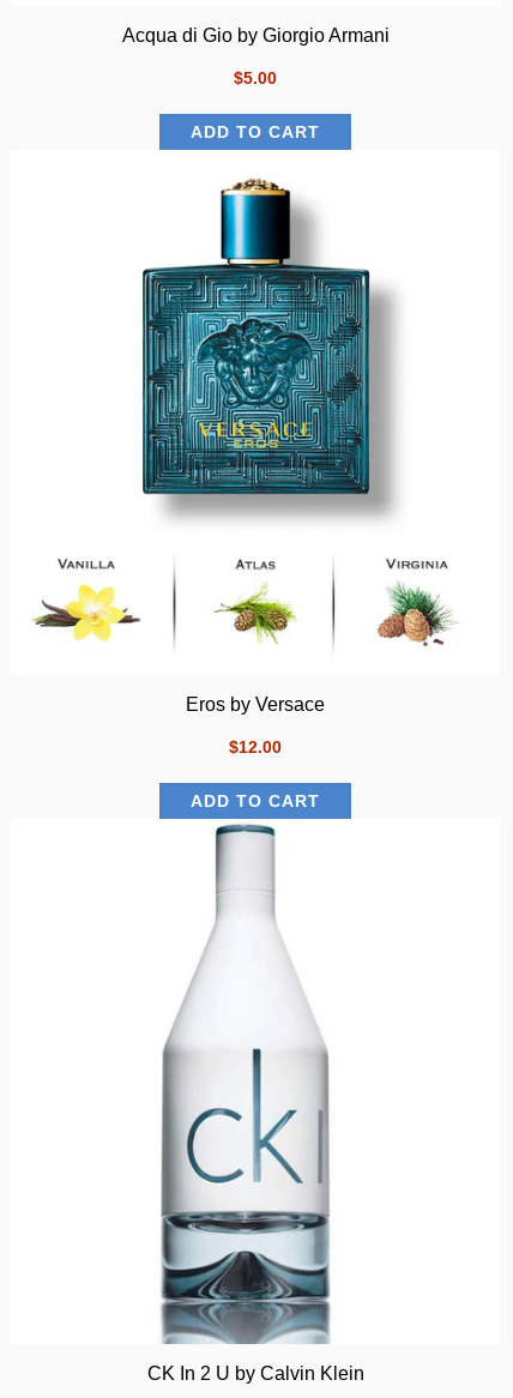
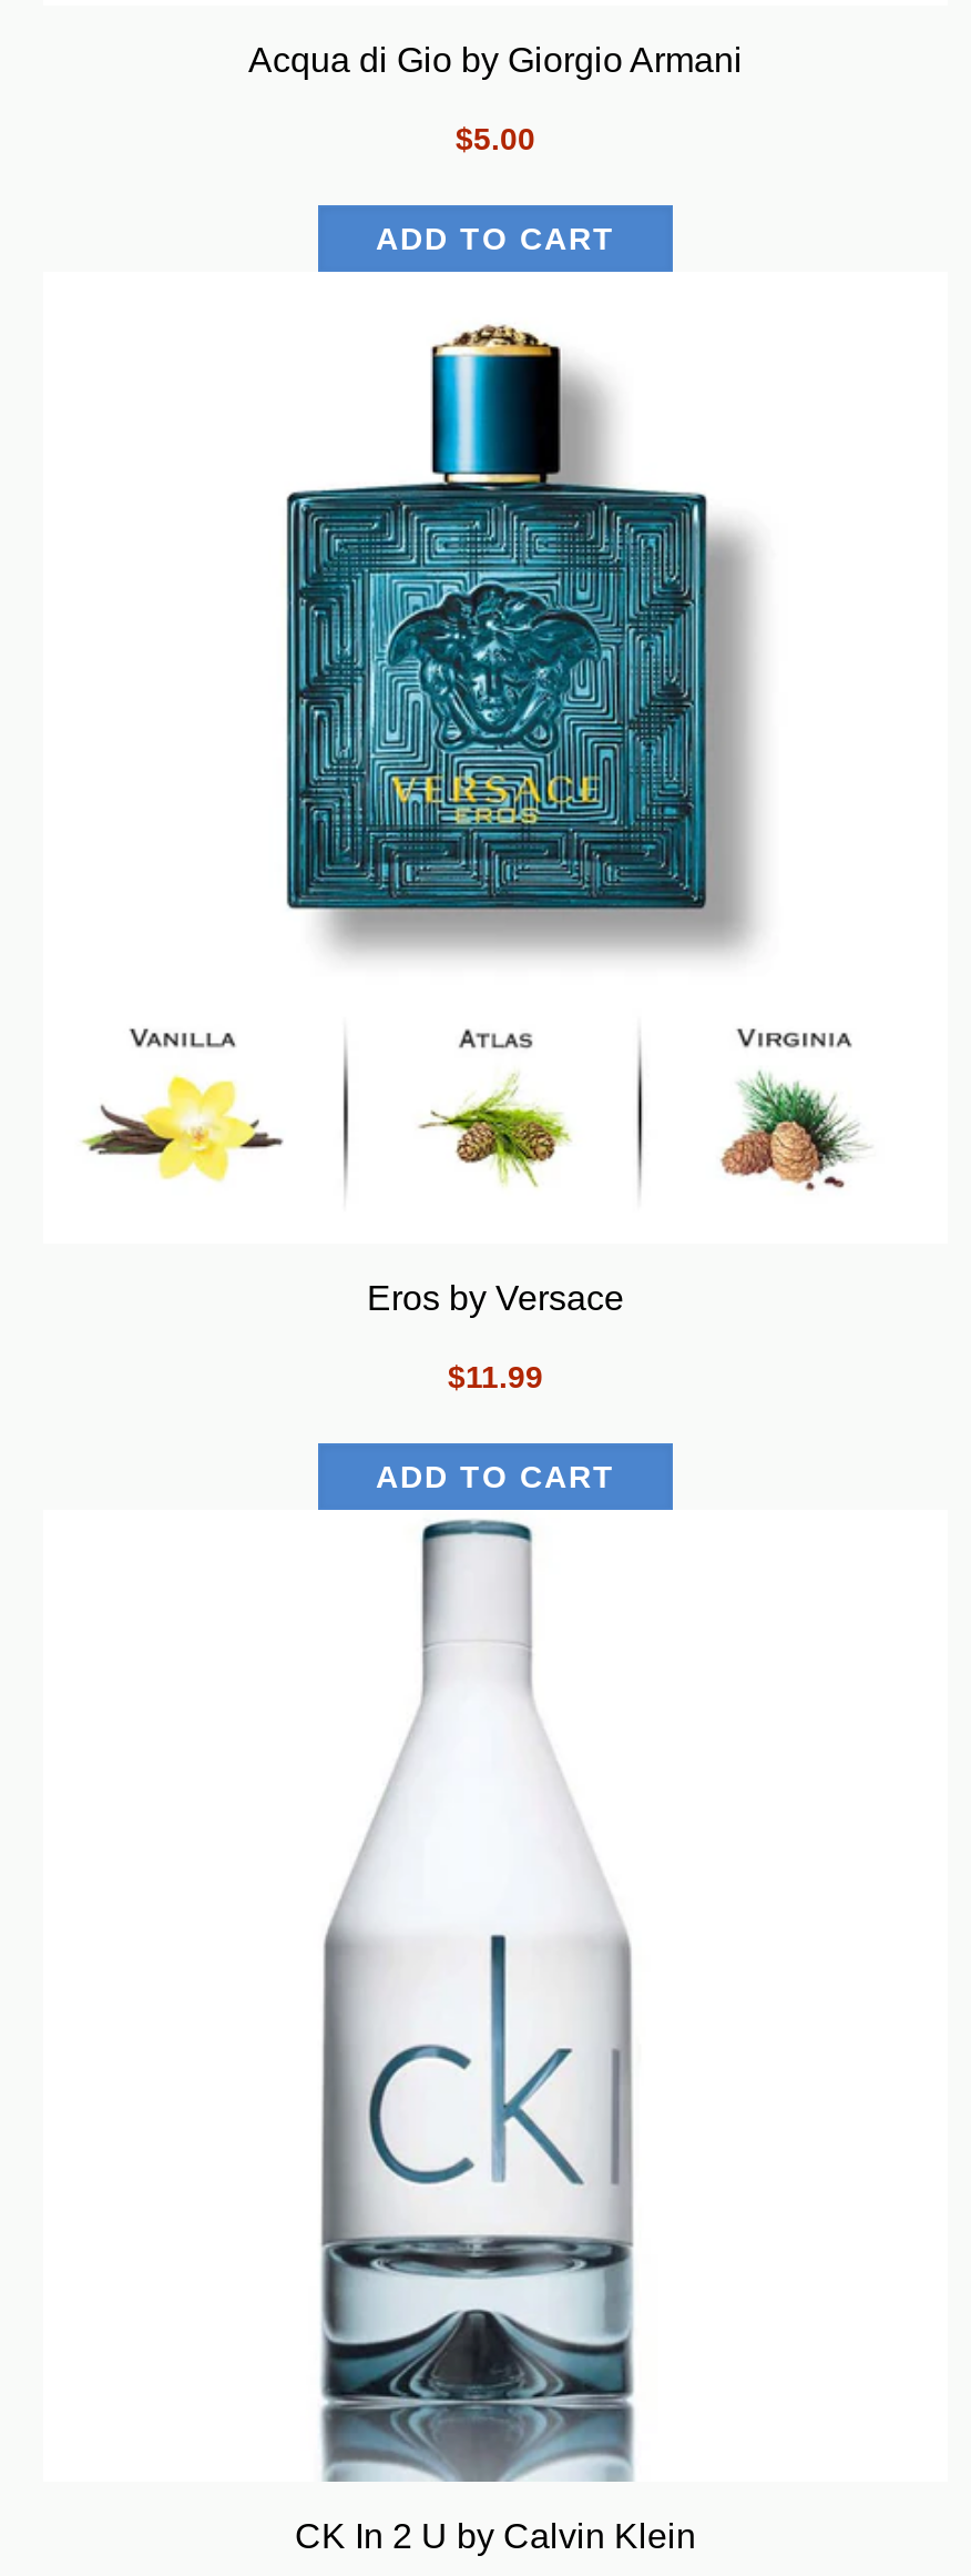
[229,737,282,756] $12.00 -> [448,1359,543,1394] $11.99

